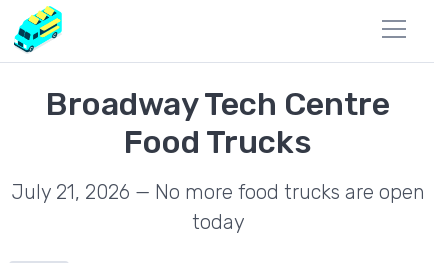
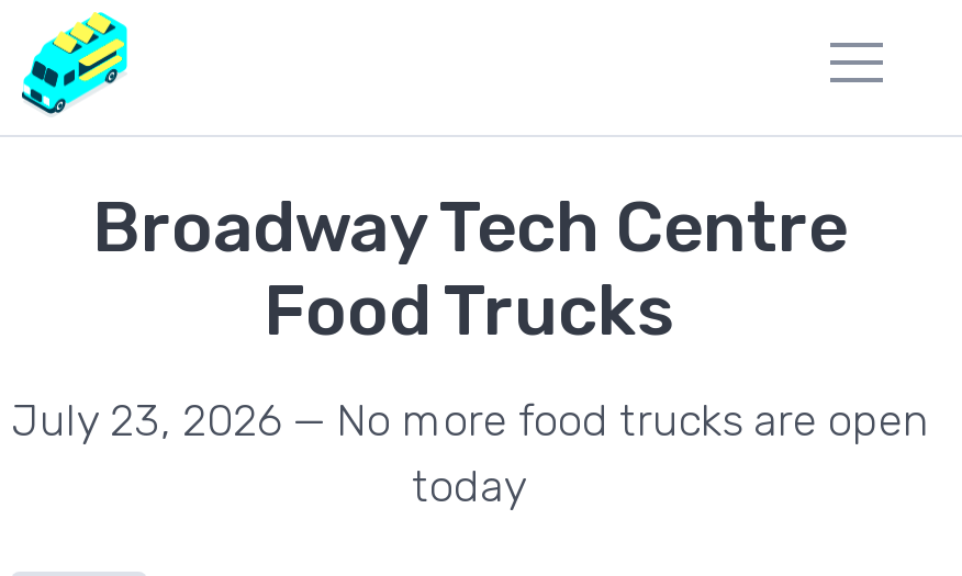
[11,180,425,204] July 21, 2026 — No more food trucks are open -> [11,394,929,447] July 23, 2026 — No more food trucks are open

